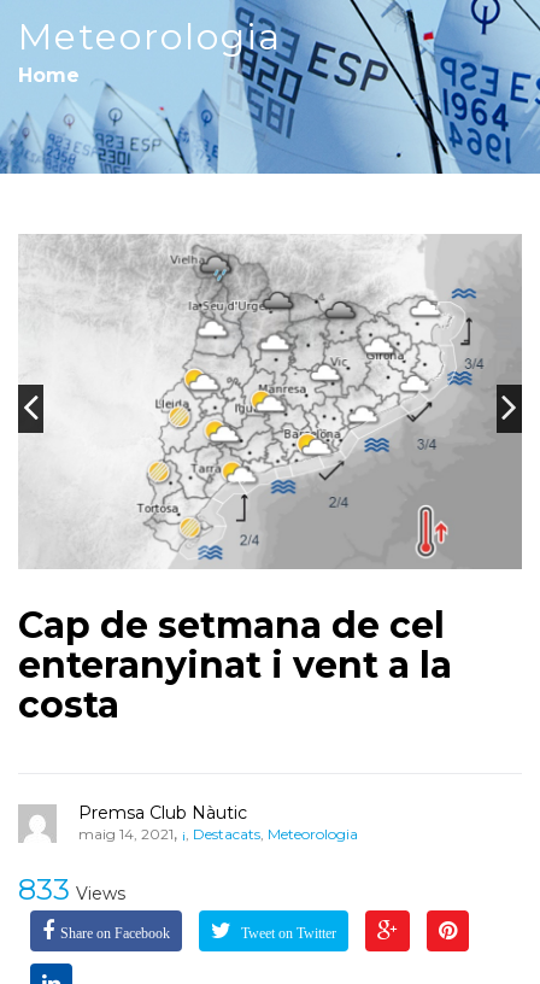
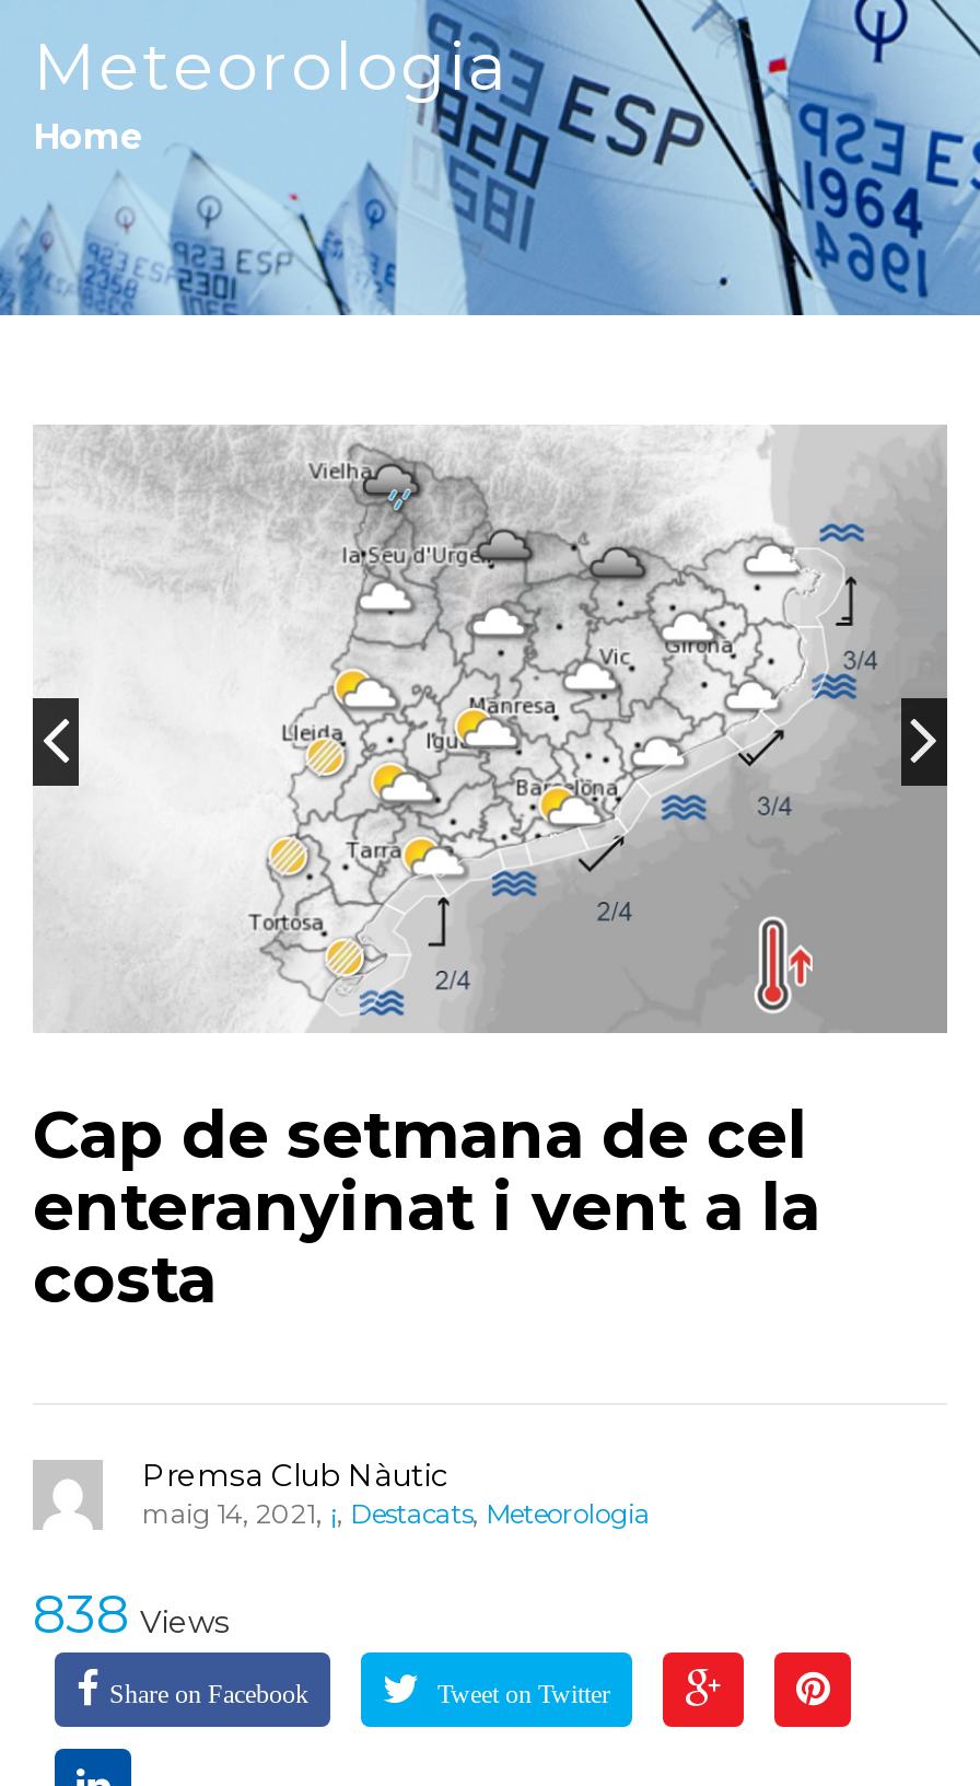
[18,872,125,907] 833 Views -> [33,1582,230,1645] 838 Views

